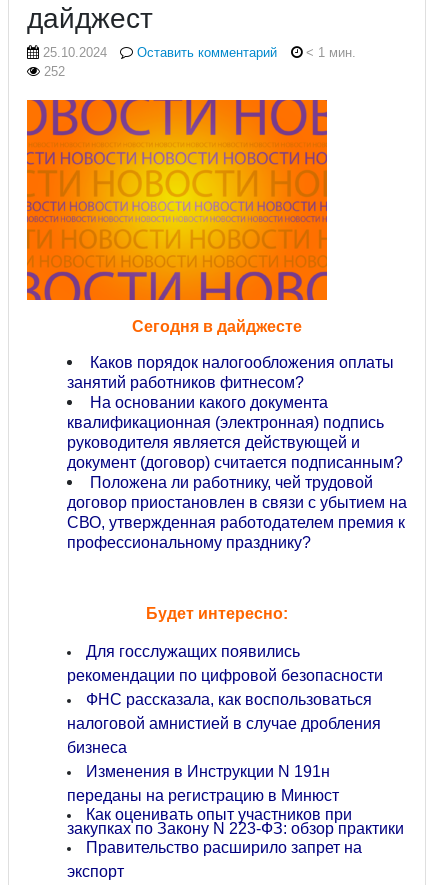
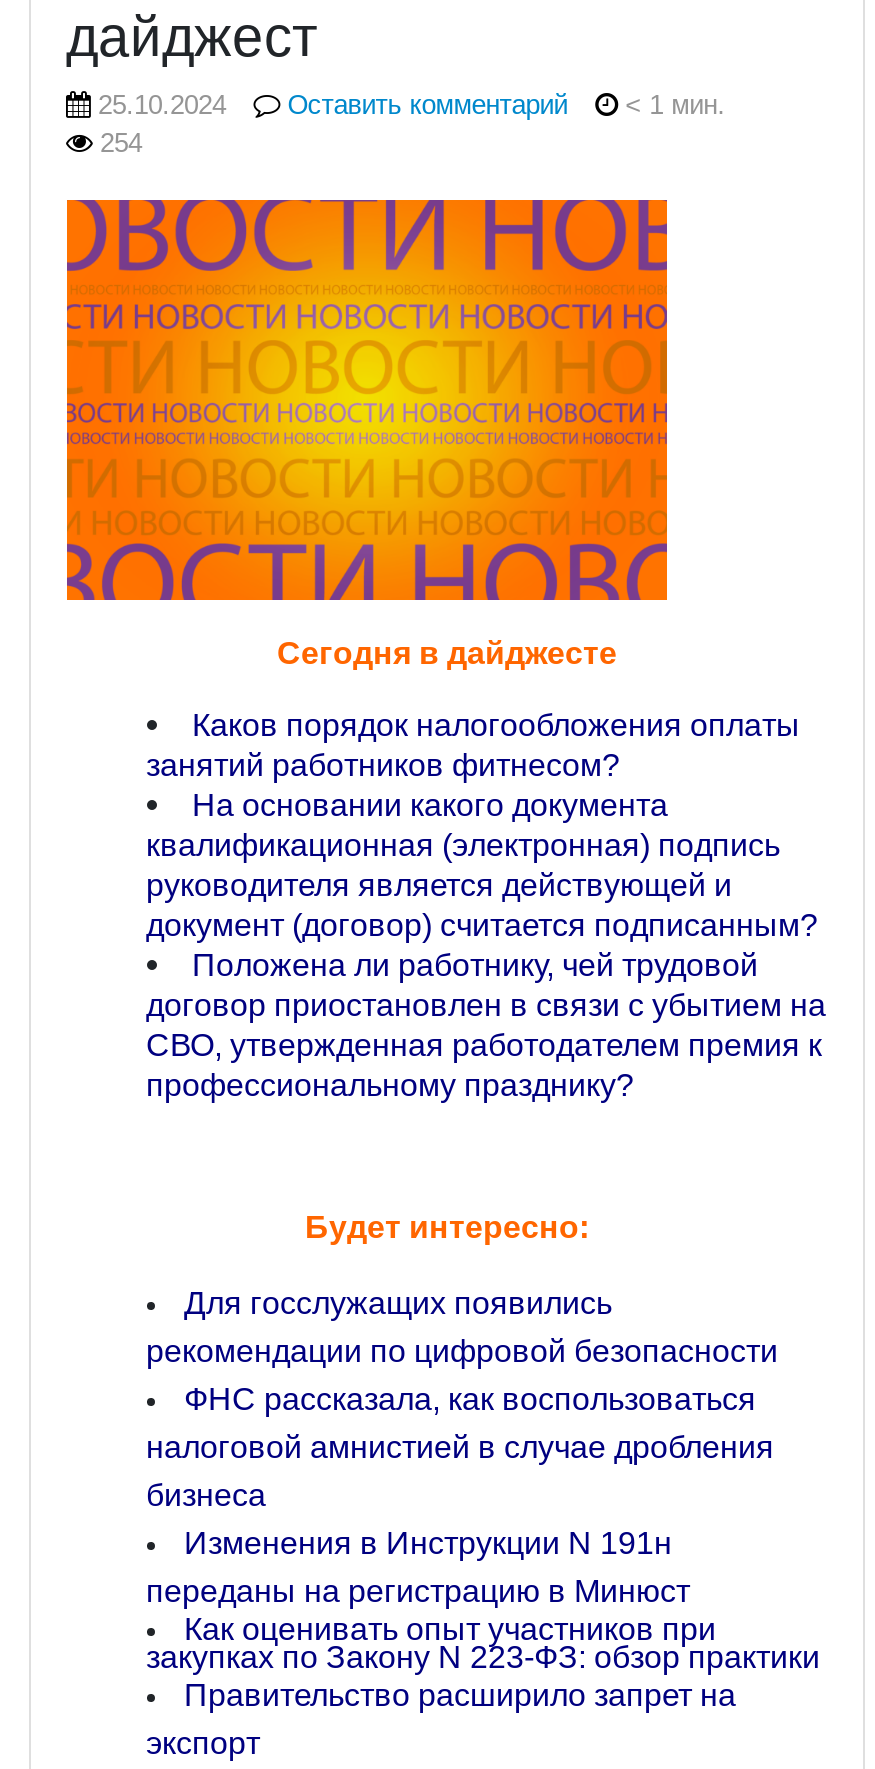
[39,63,64,78] 252 -> [92,127,142,157] 254

